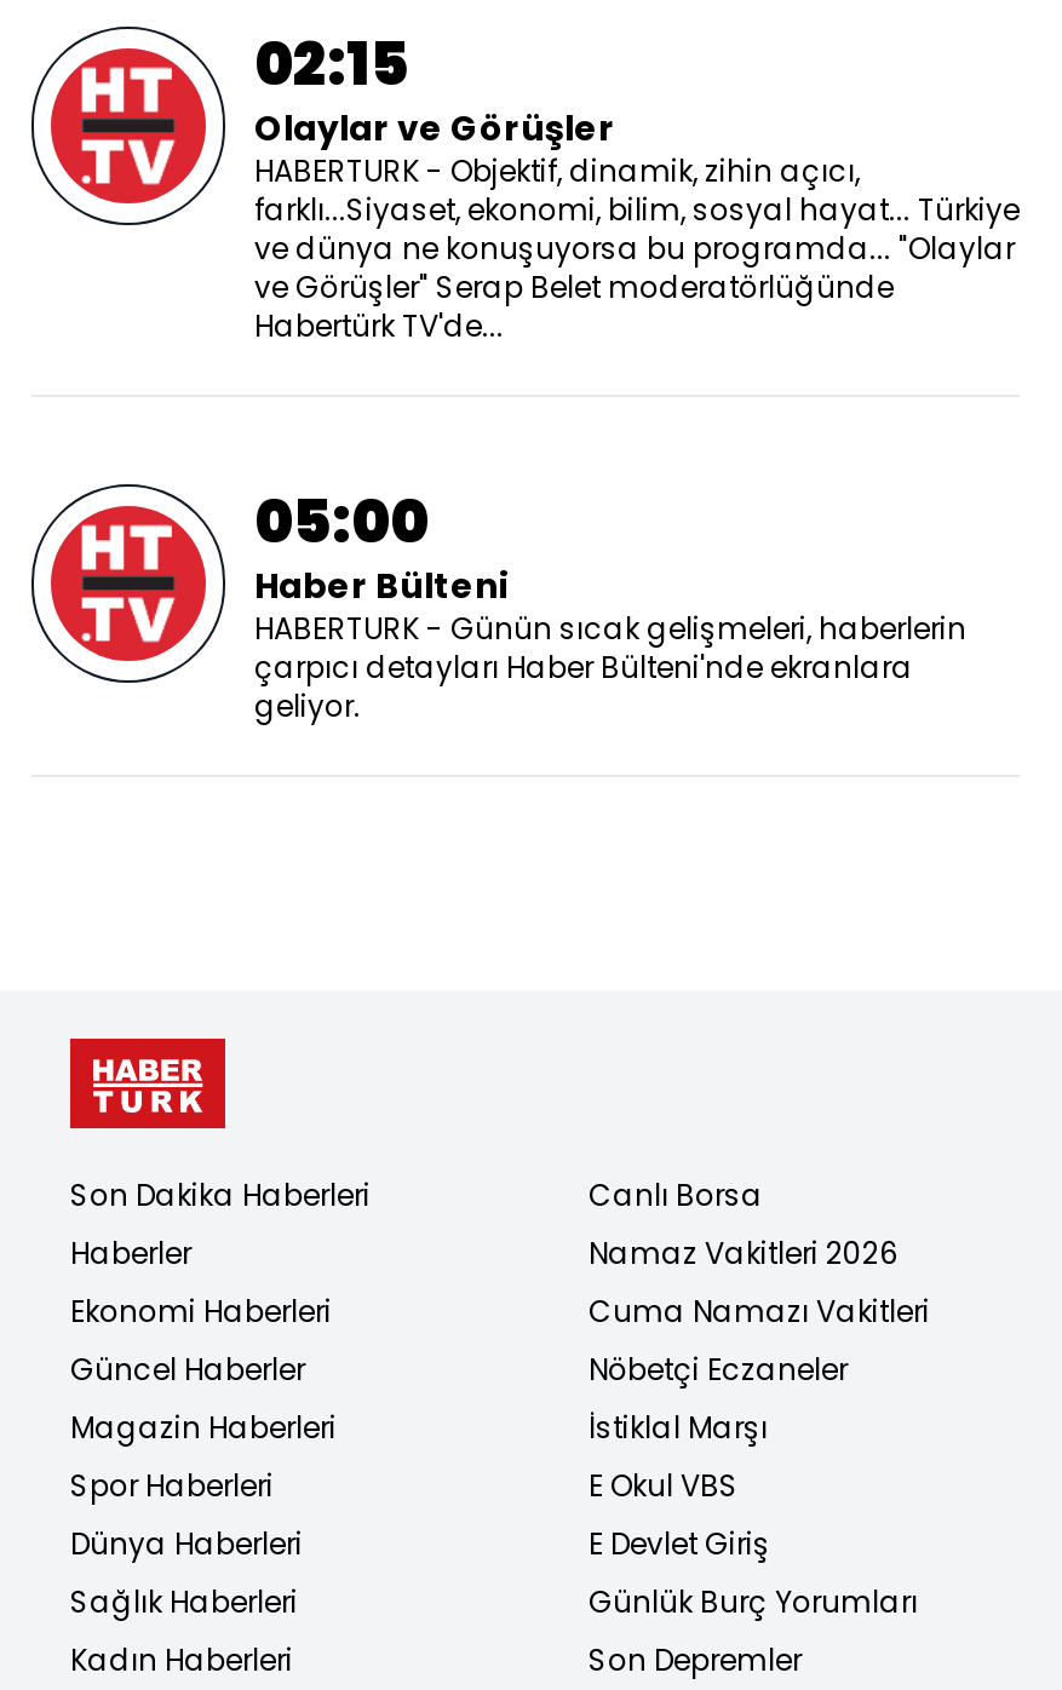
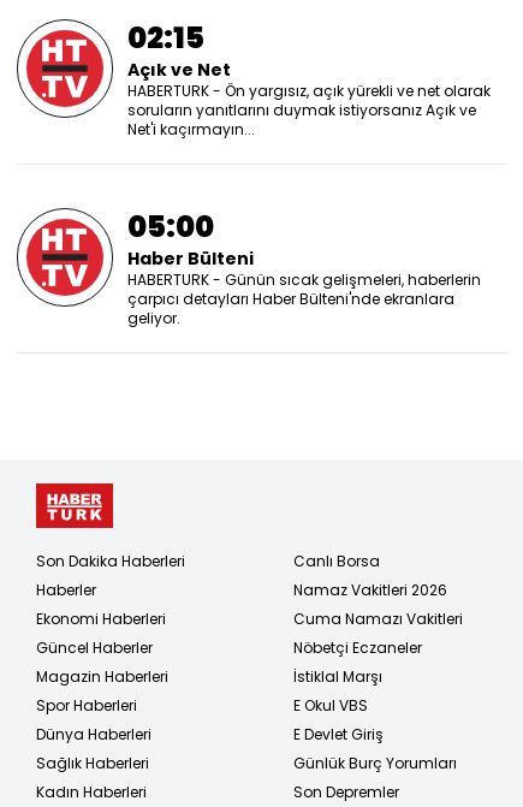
[254,104,1020,346] Olaylar ve Görüşler | HABERTURK - Objektif, dinamik, zihin açıcı, | farklı...Siyaset, ekonomi, bilim, sosyal hayat... Türkiye | ve dünya ne konuşuyorsa bu programda... "Olaylar | ve Görüşler" Serap Belet moderatörlüğünde | Habertürk TV'de... -> [127,58,491,140] Açık ve Net | HABERTURK - Ön yargısız, açık yürekli ve net olarak | soruların yanıtlarını duymak istiyorsanız Açık ve | Net'i kaçırmayın...

